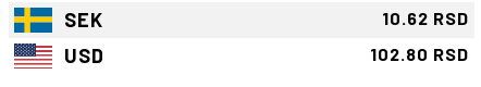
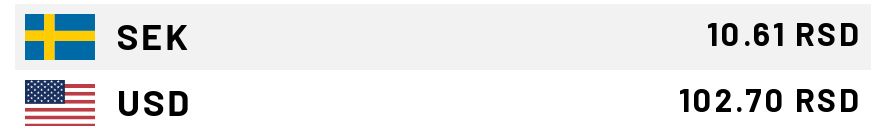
[382,7,469,28] 10.62 RSD -> [707,13,861,51] 10.61 RSD
[370,43,469,64] 102.80 RSD -> [679,79,861,117] 102.70 RSD

